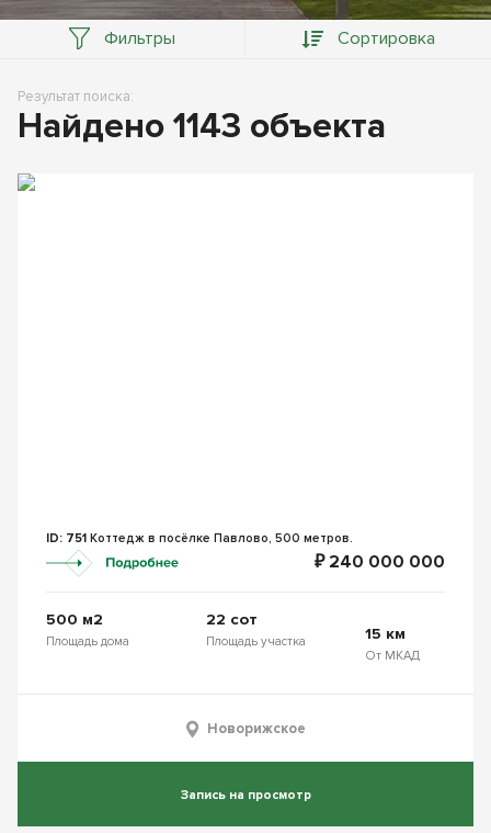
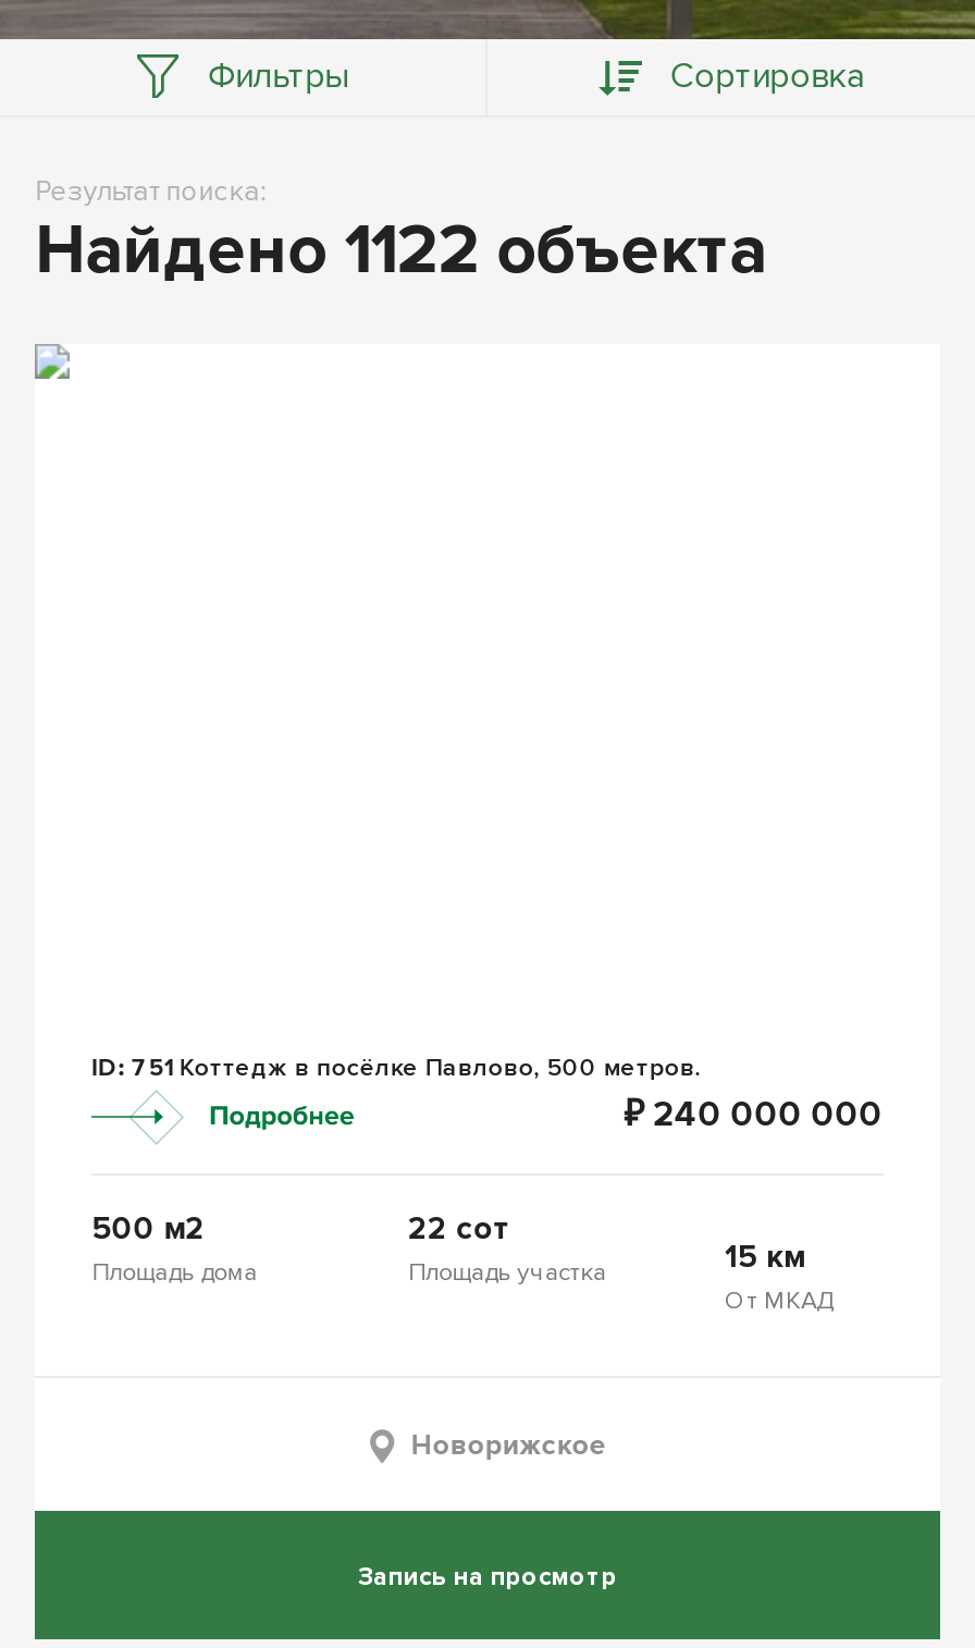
[18,105,386,148] Найдено 1143 объекта -> [35,208,767,293] Найдено 1122 объекта

